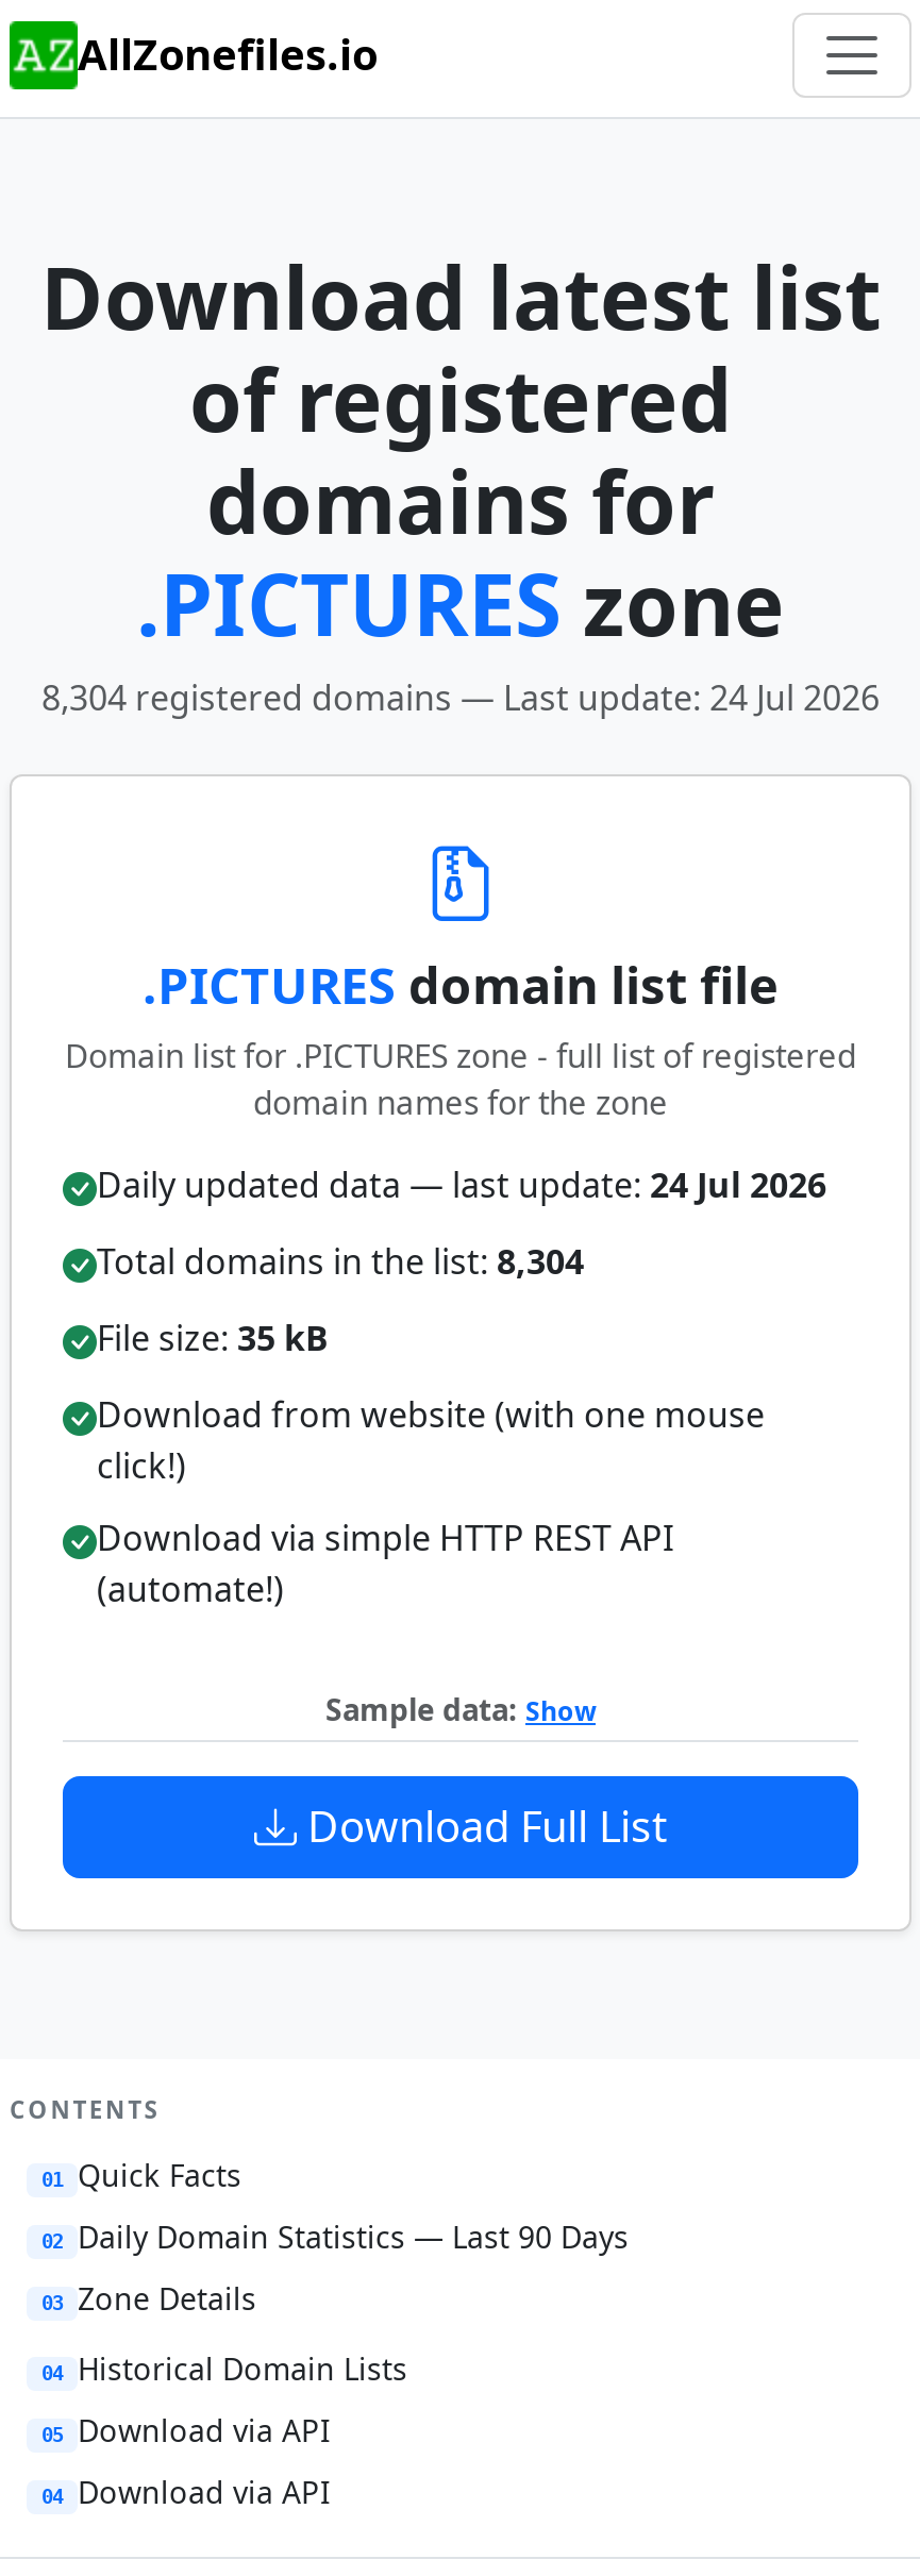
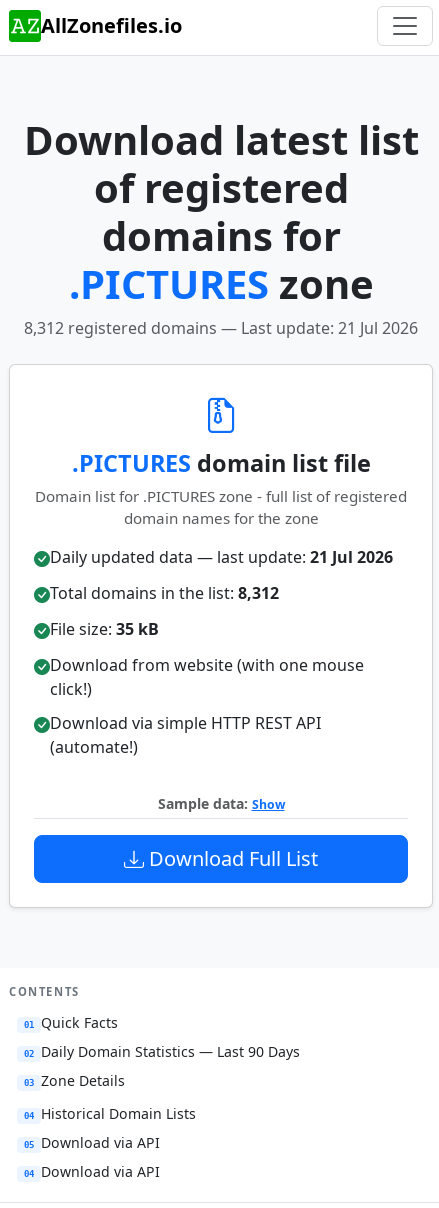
[41,674,880,721] 8,304 registered domains — Last update: 24 Jul 2026 -> [24,317,418,339] 8,312 registered domains — Last update: 21 Jul 2026
[97,1161,826,1208] Daily updated data — last update: 24 Jul 2026 -> [50,546,393,568] Daily updated data — last update: 21 Jul 2026
[97,1238,584,1285] Total domains in the list: 8,304 -> [50,582,279,604] Total domains in the list: 8,312

